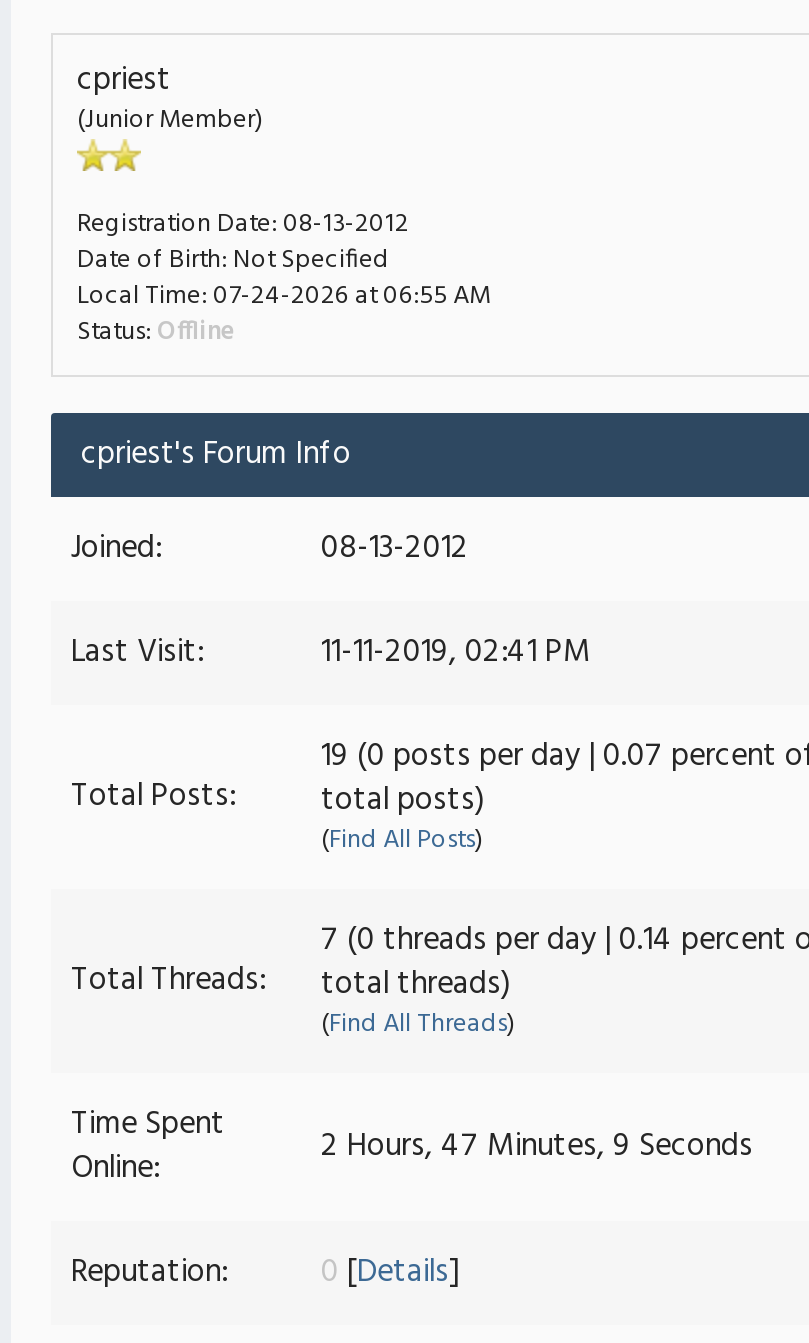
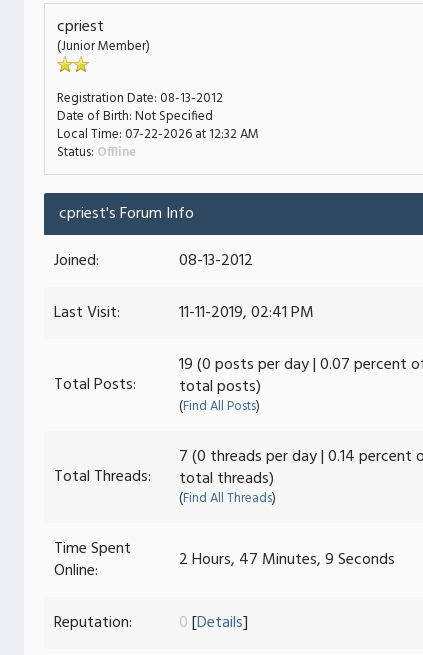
[77,275,491,317] Local Time: 07-24-2026 at 06:55 AM -> [57,124,259,145] Local Time: 07-22-2026 at 12:32 AM

